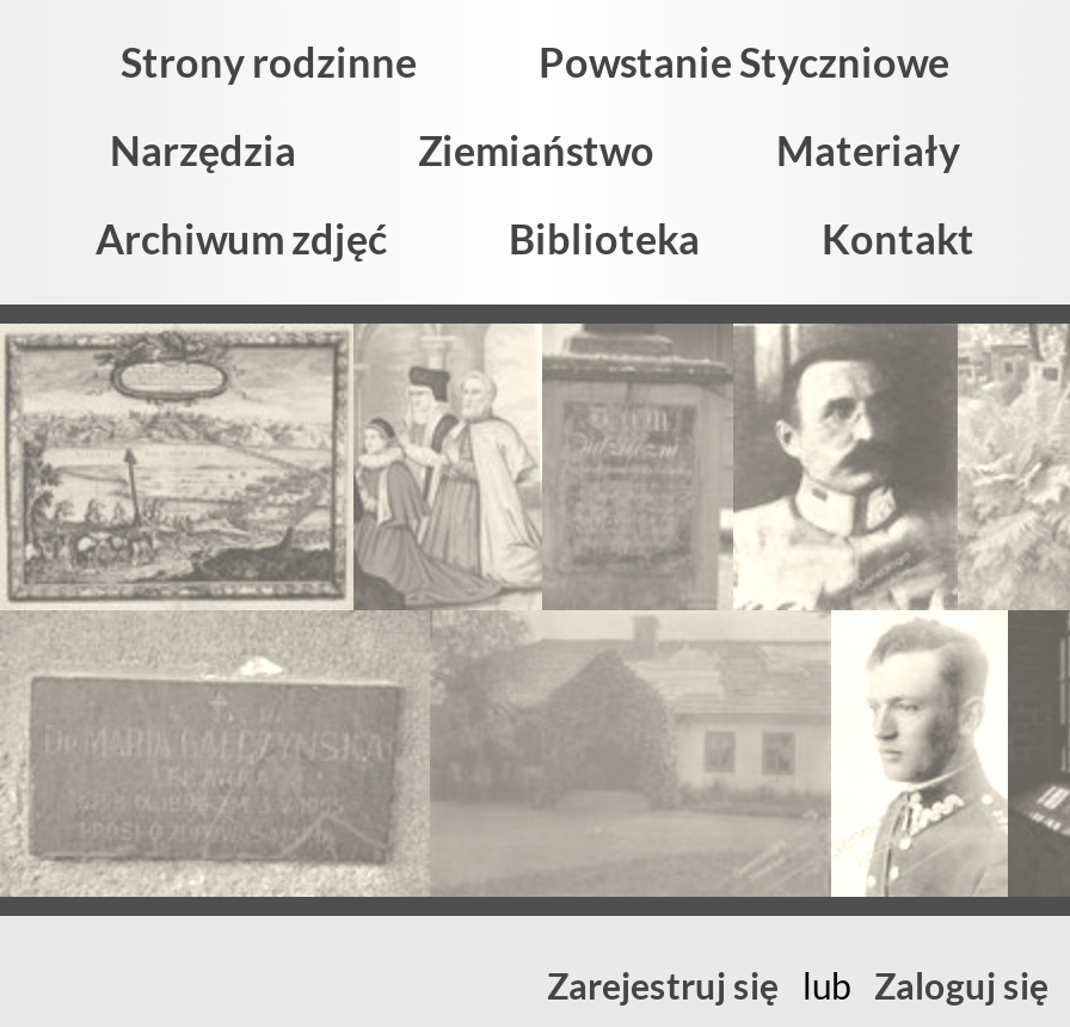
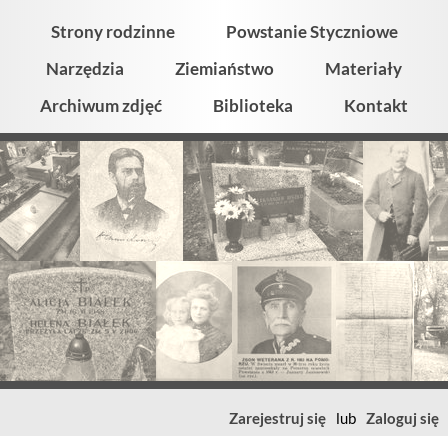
[7,321,1063,897] [image] -> [3,141,445,382] [image]

